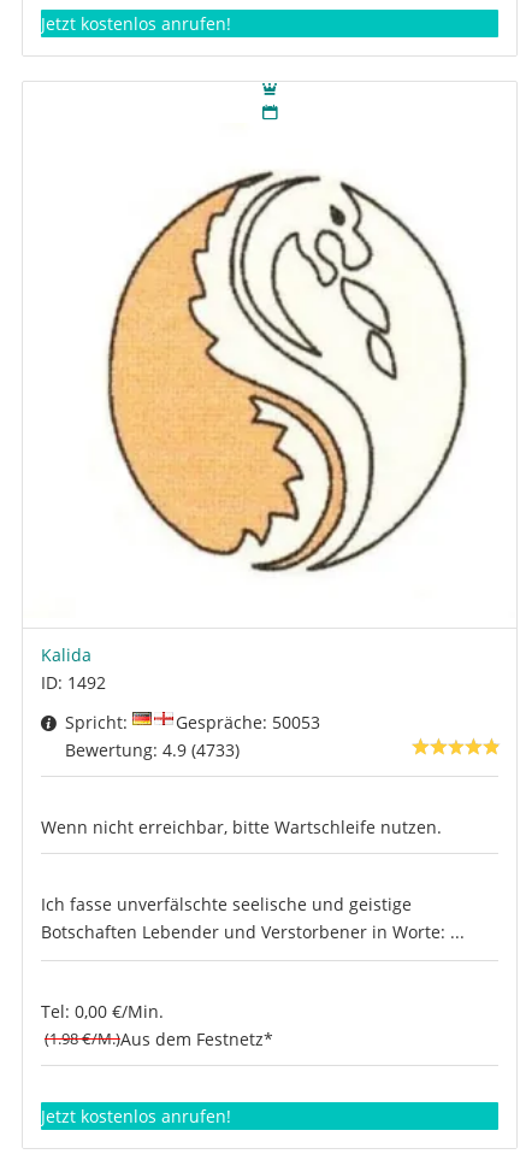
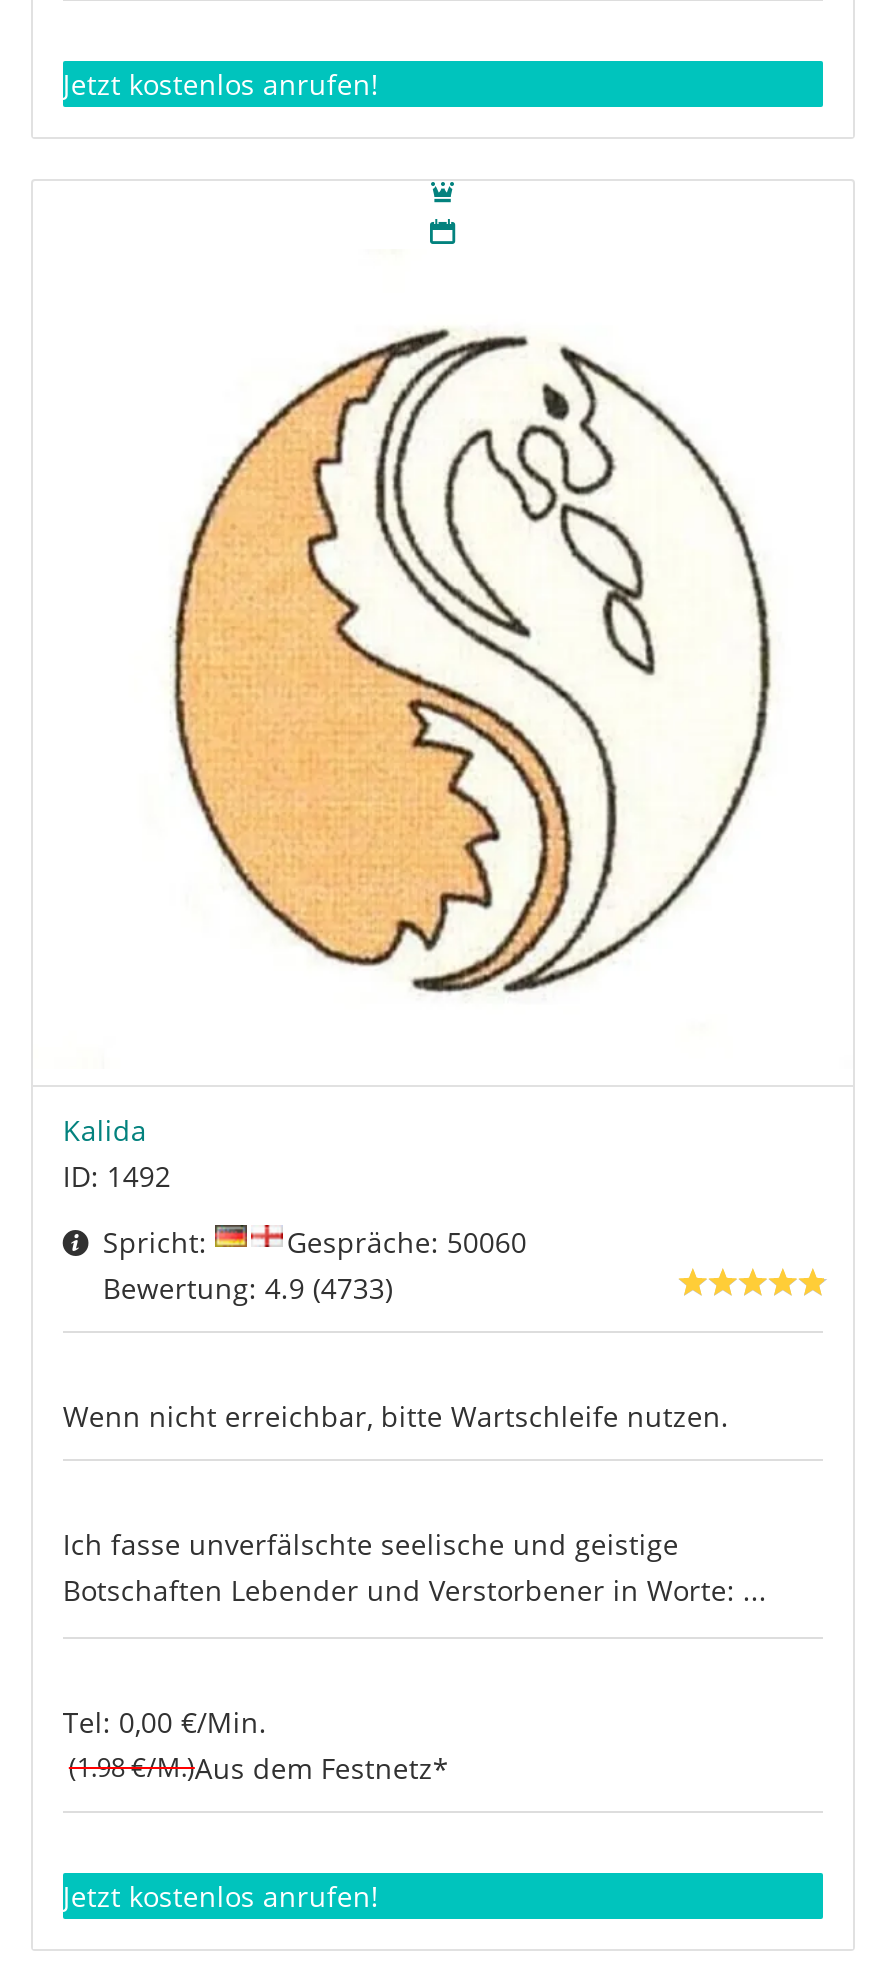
[65,711,320,733] Spricht: Gespräche: 50053 -> [103,1224,527,1262] Spricht: Gespräche: 50060

